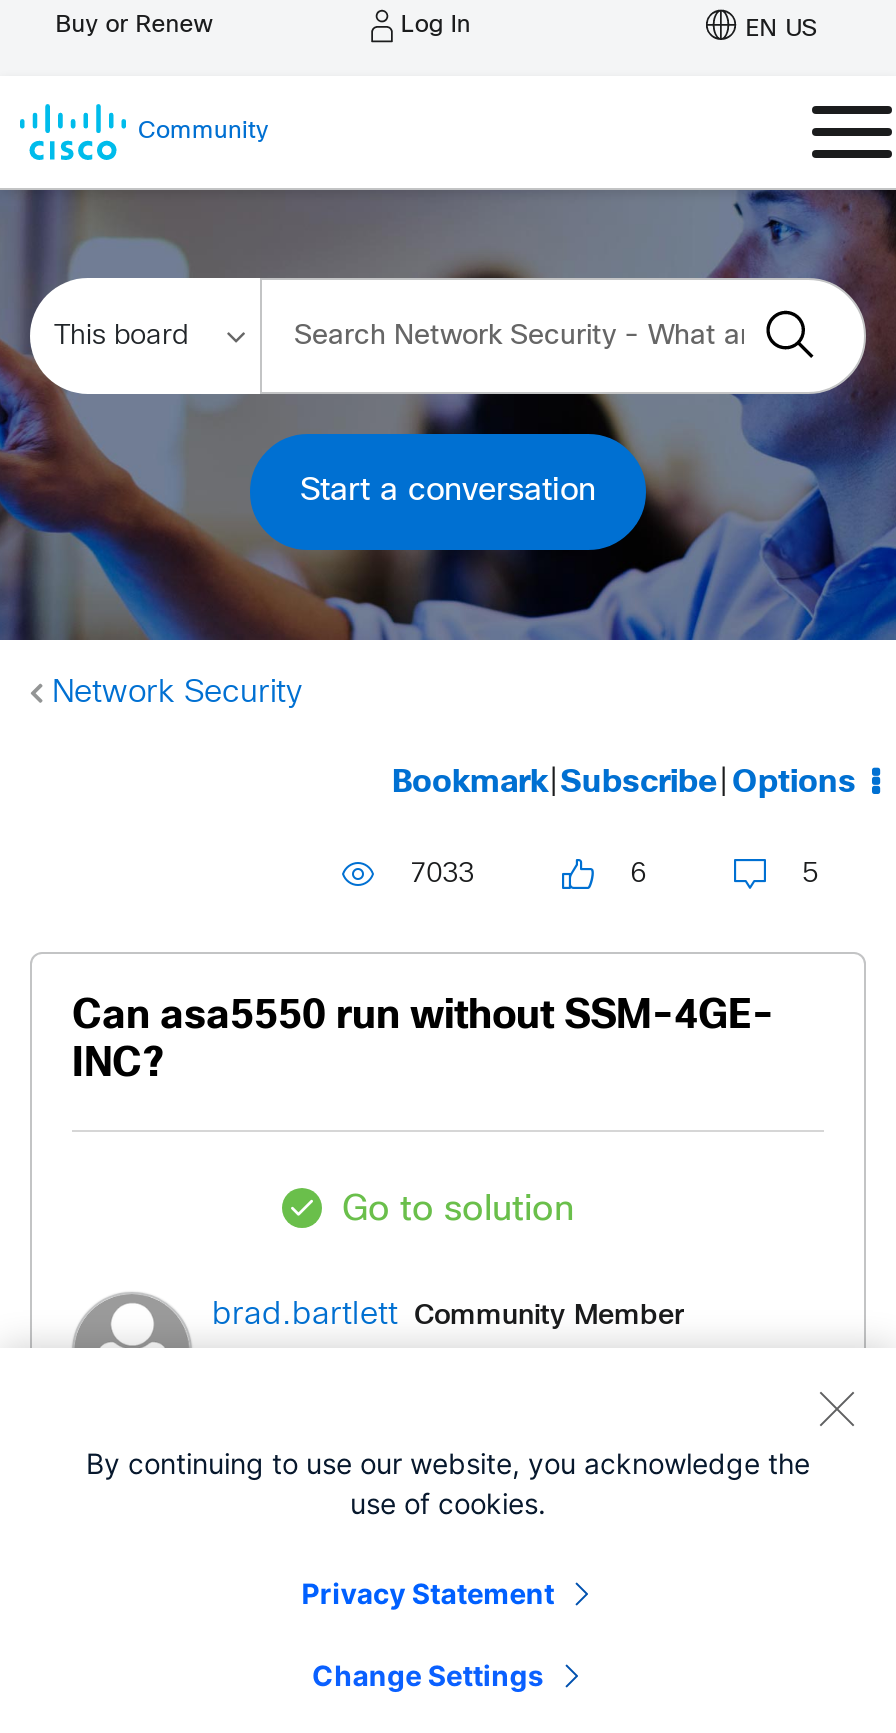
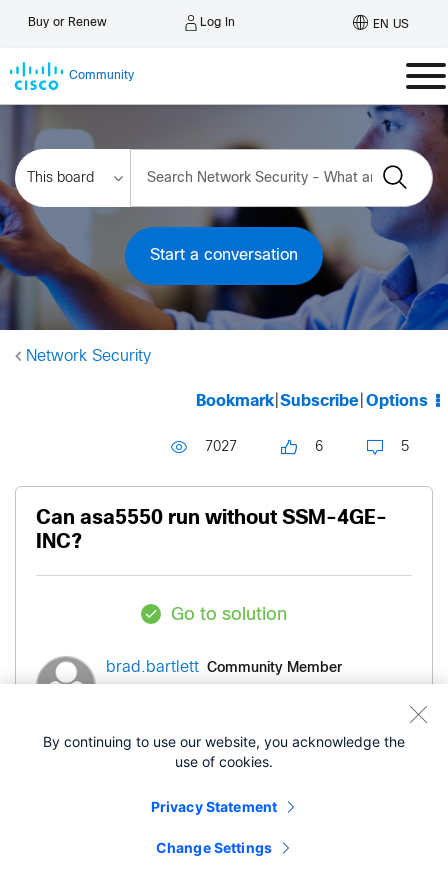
[410,862,474,888] 7033 -> [205,441,237,454] 7027

